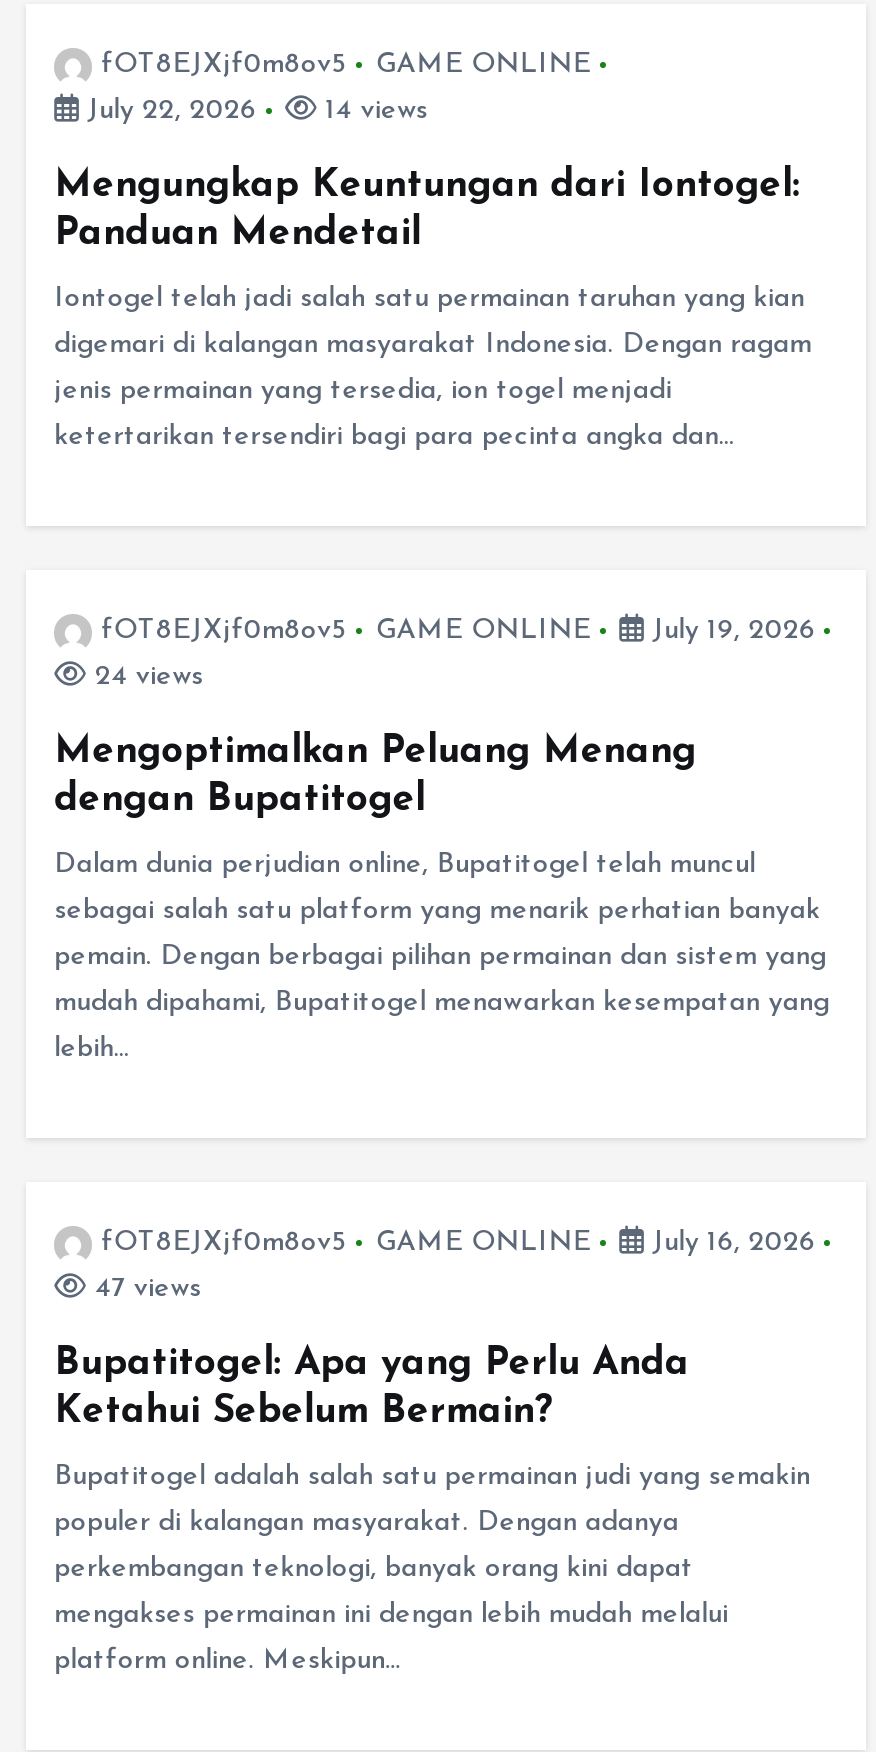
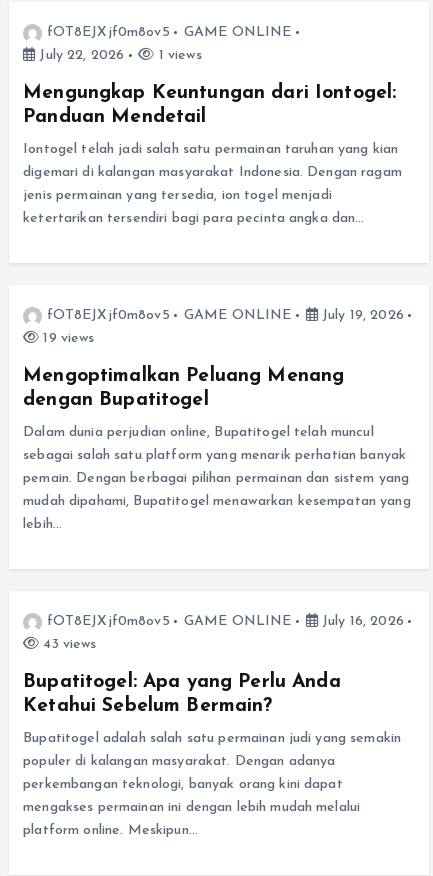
[317,96,428,126] 14 views -> [155,48,202,63] 1 views
[87,662,203,692] 24 views -> [39,331,95,346] 19 views
[87,1274,201,1304] 47 views -> [39,637,97,652] 43 views

